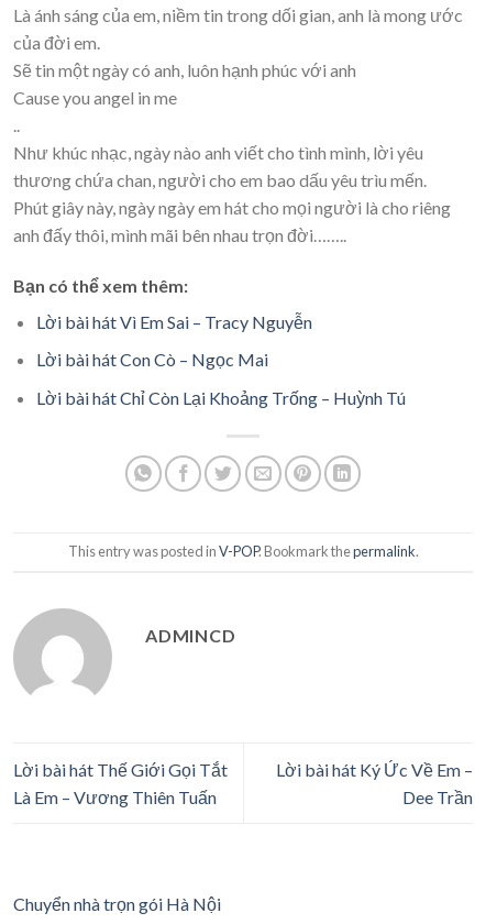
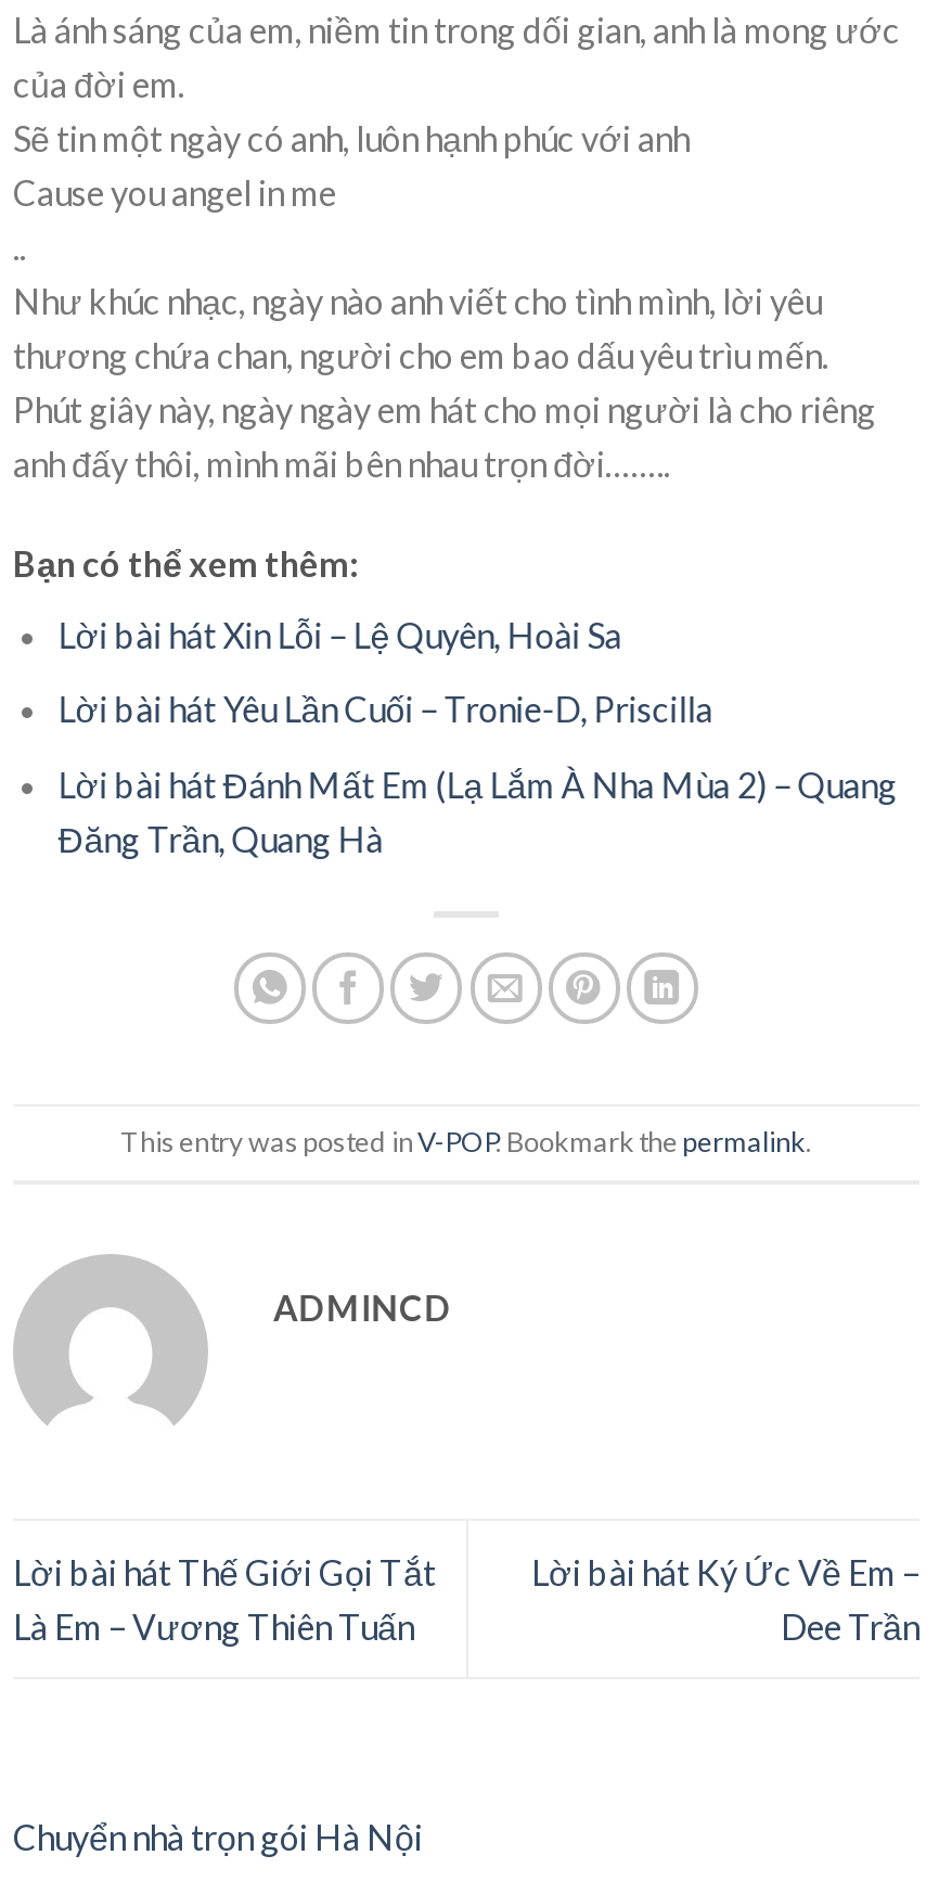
[36,311,312,332] Lời bài hát Vì Em Sai – Tracy Nguyễn -> [58,614,622,655] Lời bài hát Xin Lỗi – Lệ Quyên, Hoài Sa
[36,349,268,370] Lời bài hát Con Cò – Ngọc Mai -> [58,688,713,730] Lời bài hát Yêu Lần Cuối – Tronie-D, Priscilla
[36,387,406,408] Lời bài hát Chỉ Còn Lại Khoảng Trống – Huỳnh Tú -> [58,763,897,859] Lời bài hát Đánh Mất Em (Lạ Lắm À Nha Mùa 2) – Quang | Đăng Trần, Quang Hà

